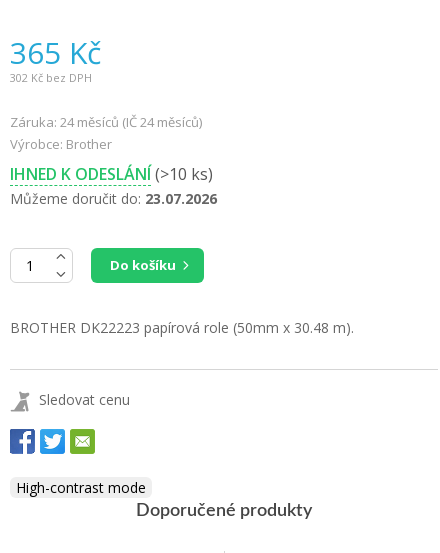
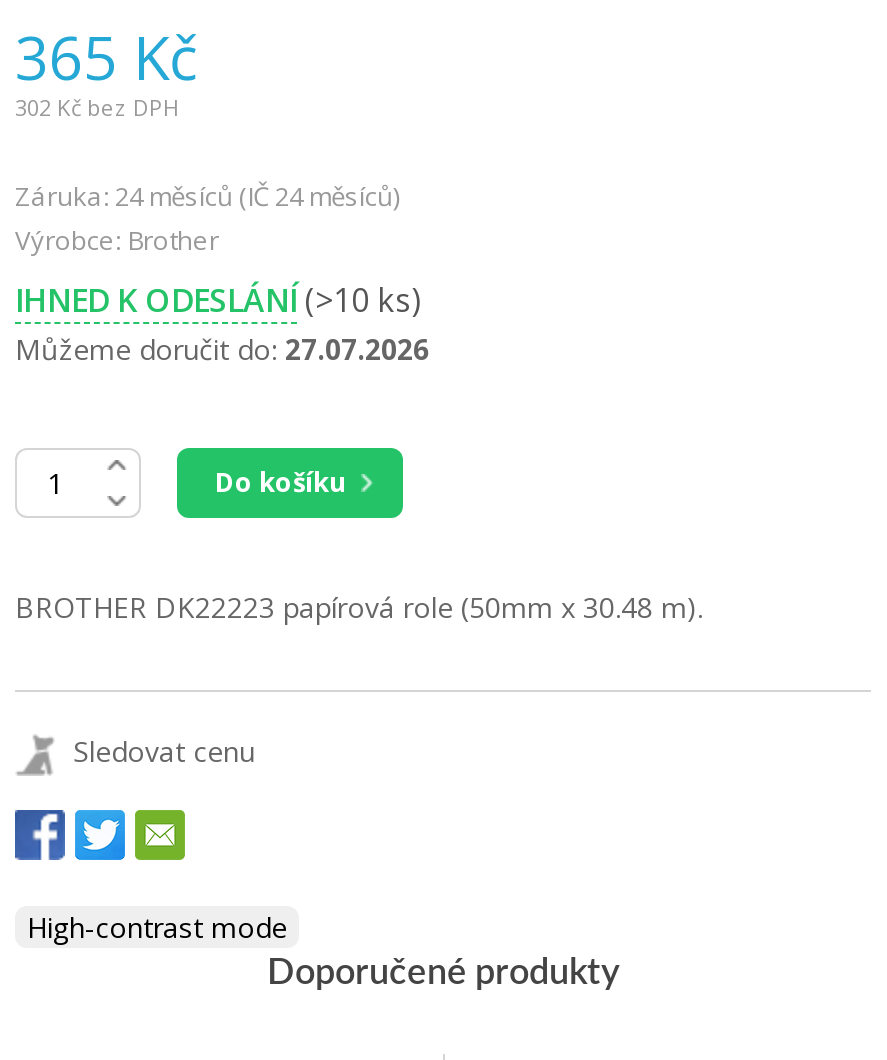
[10,189,217,208] Můžeme doručit do: 23.07.2026 -> [15,330,429,368] Můžeme doručit do: 27.07.2026

